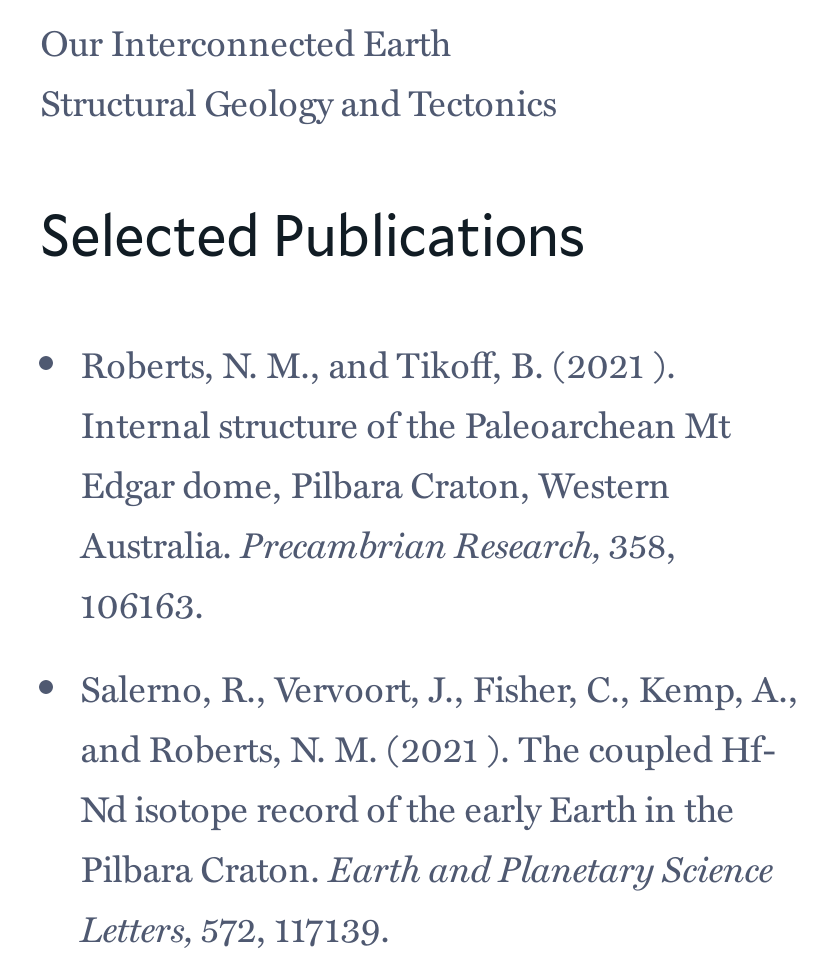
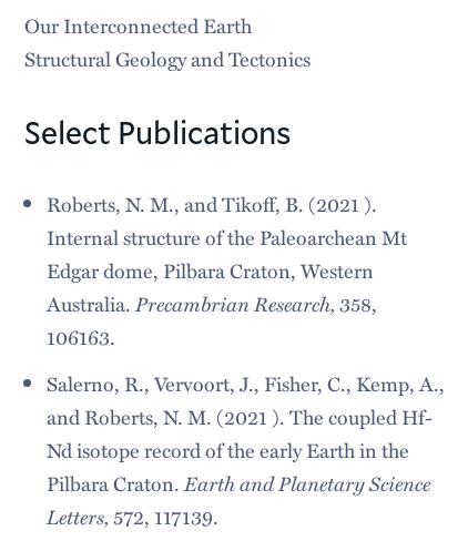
[41,194,585,272] Selected Publications -> [24,110,290,153] Select Publications

